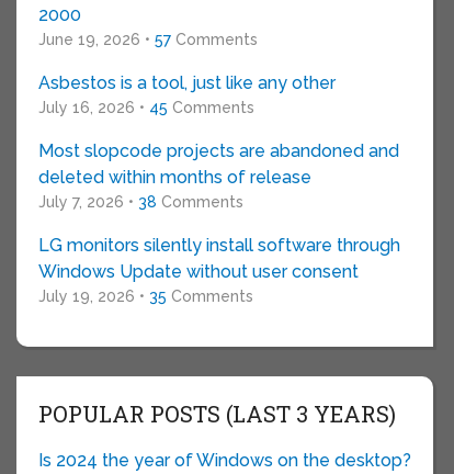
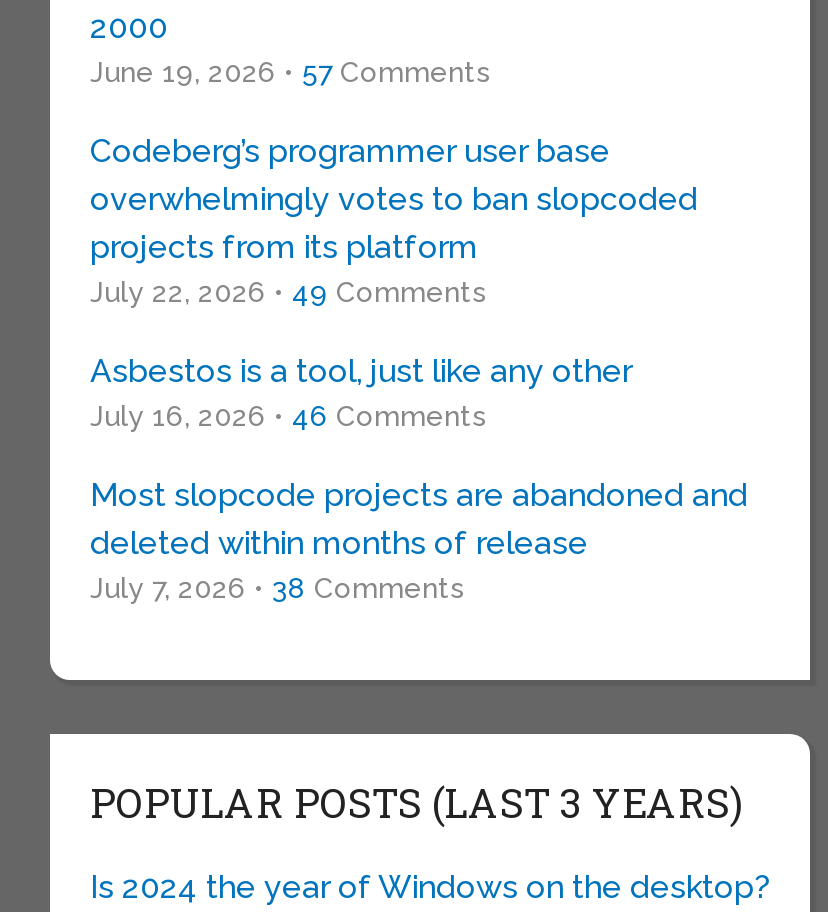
none -> [90,132,698,308] Codeberg’s programmer user base | overwhelmingly votes to ban slopcoded | projects from its platform | July 22, 2026 • 49 Comments
moved [38,72,336,93] -> [90,352,632,390]: Asbestos is a tool, just like any other
[38,99,254,116] July 16, 2026 • 45 Comments -> [90,400,486,432] July 16, 2026 • 46 Comments
moved [38,140,399,211] -> [90,476,748,604]: Most slopcode projects are abandoned and | deleted within months of release | July 7, 2026 • 38 Comments
[38,235,400,305] LG monitors silently install software through | Windows Update without user consent | July 19, 2026 • 35 Comments -> none

